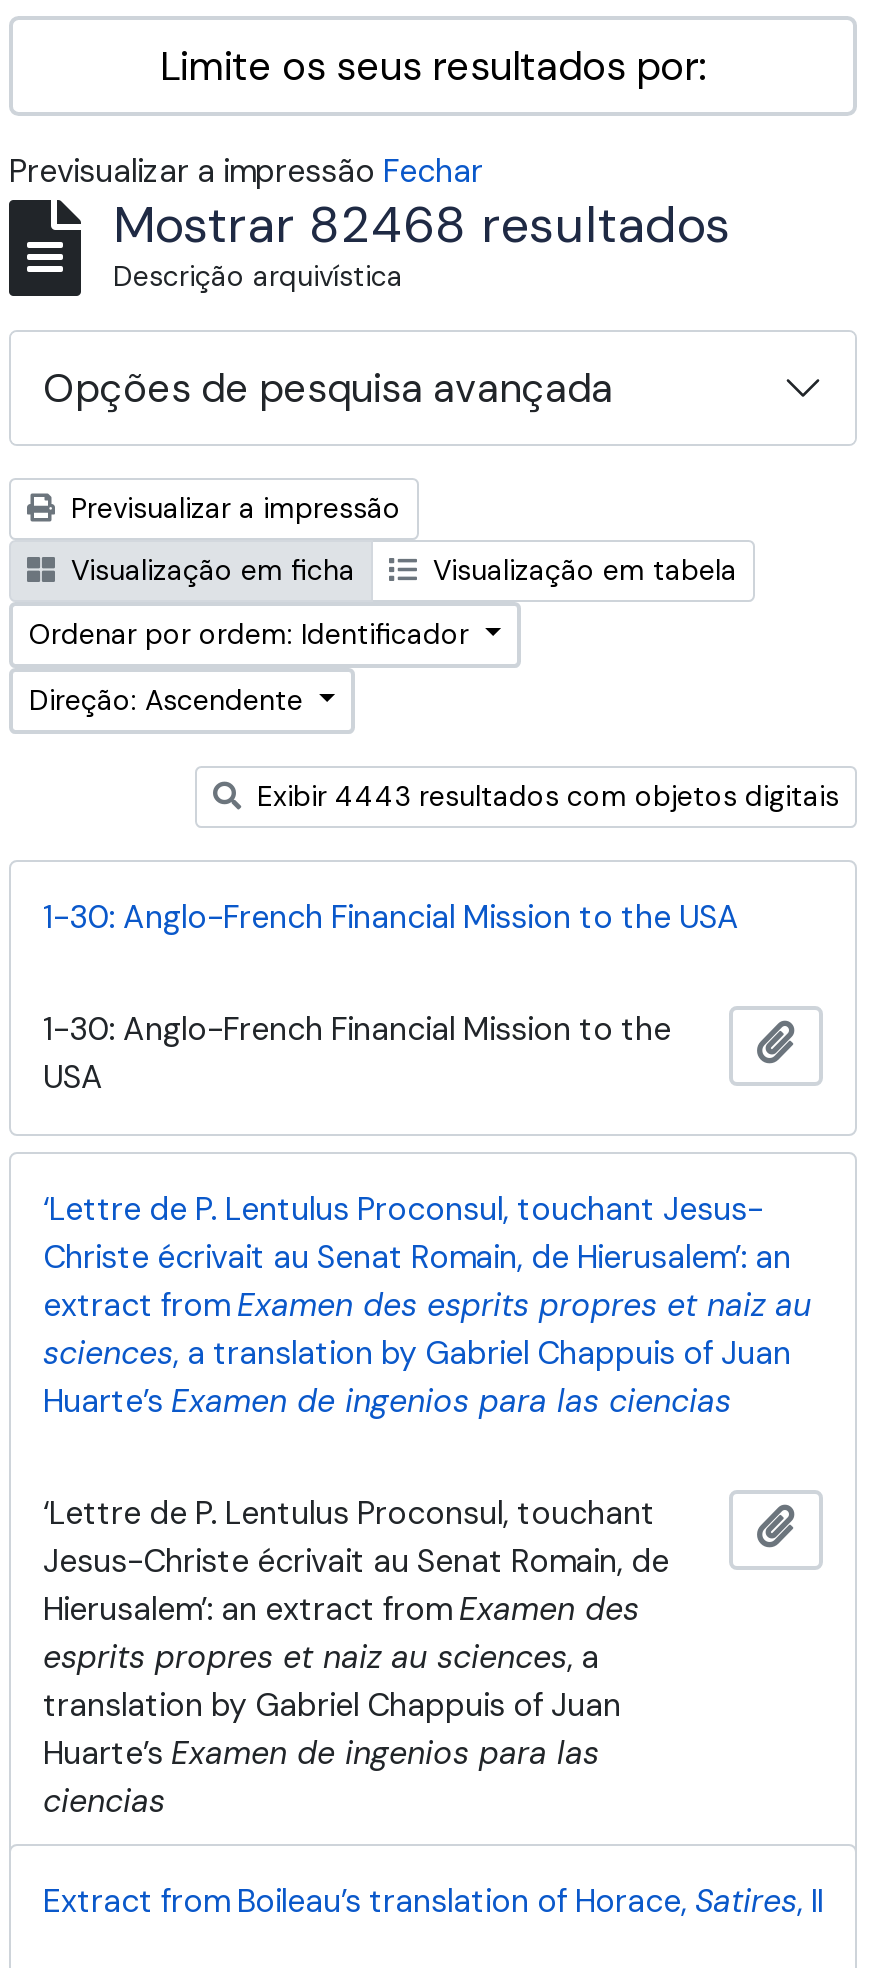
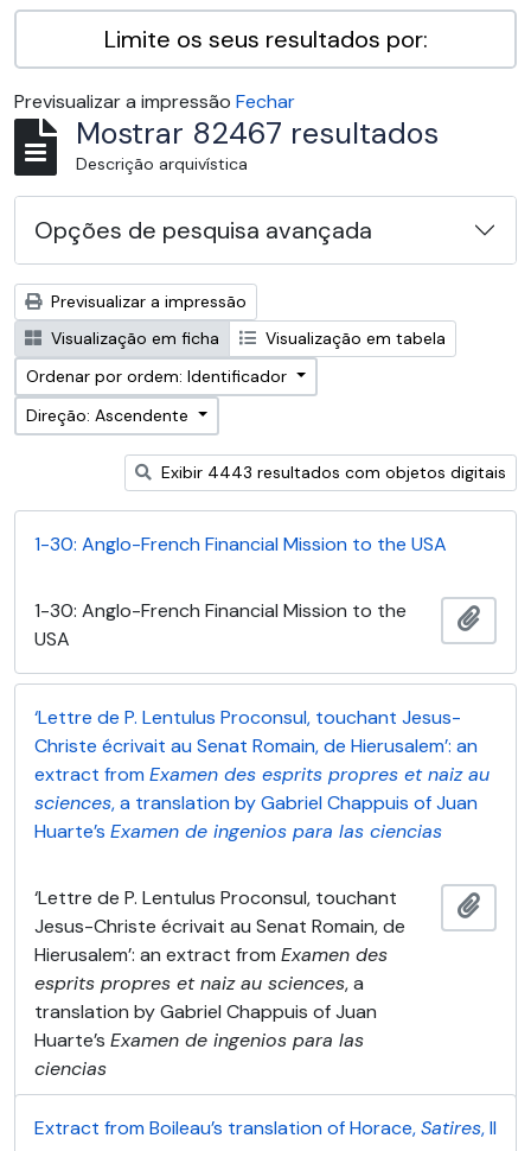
[113,192,731,258] Mostrar 82468 resultados -> [76,114,439,153] Mostrar 82467 resultados

